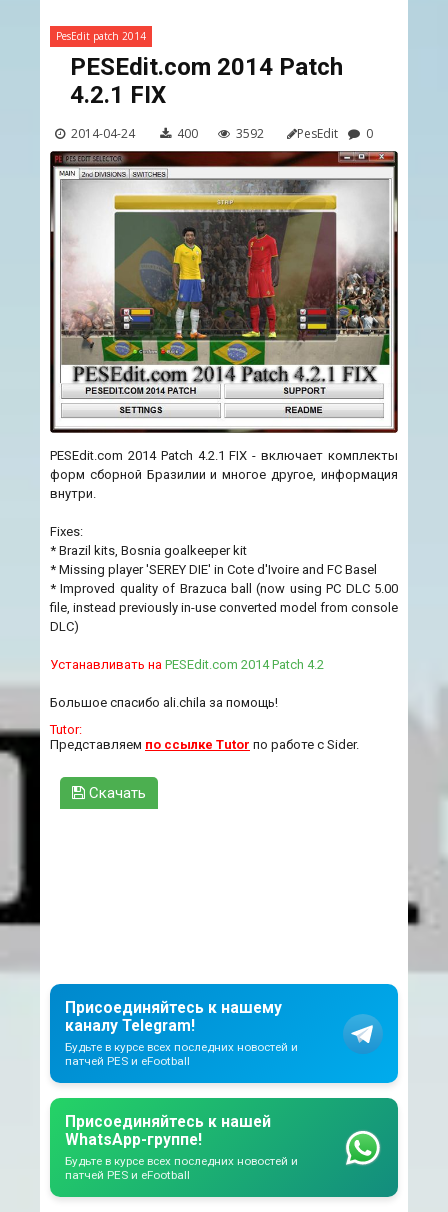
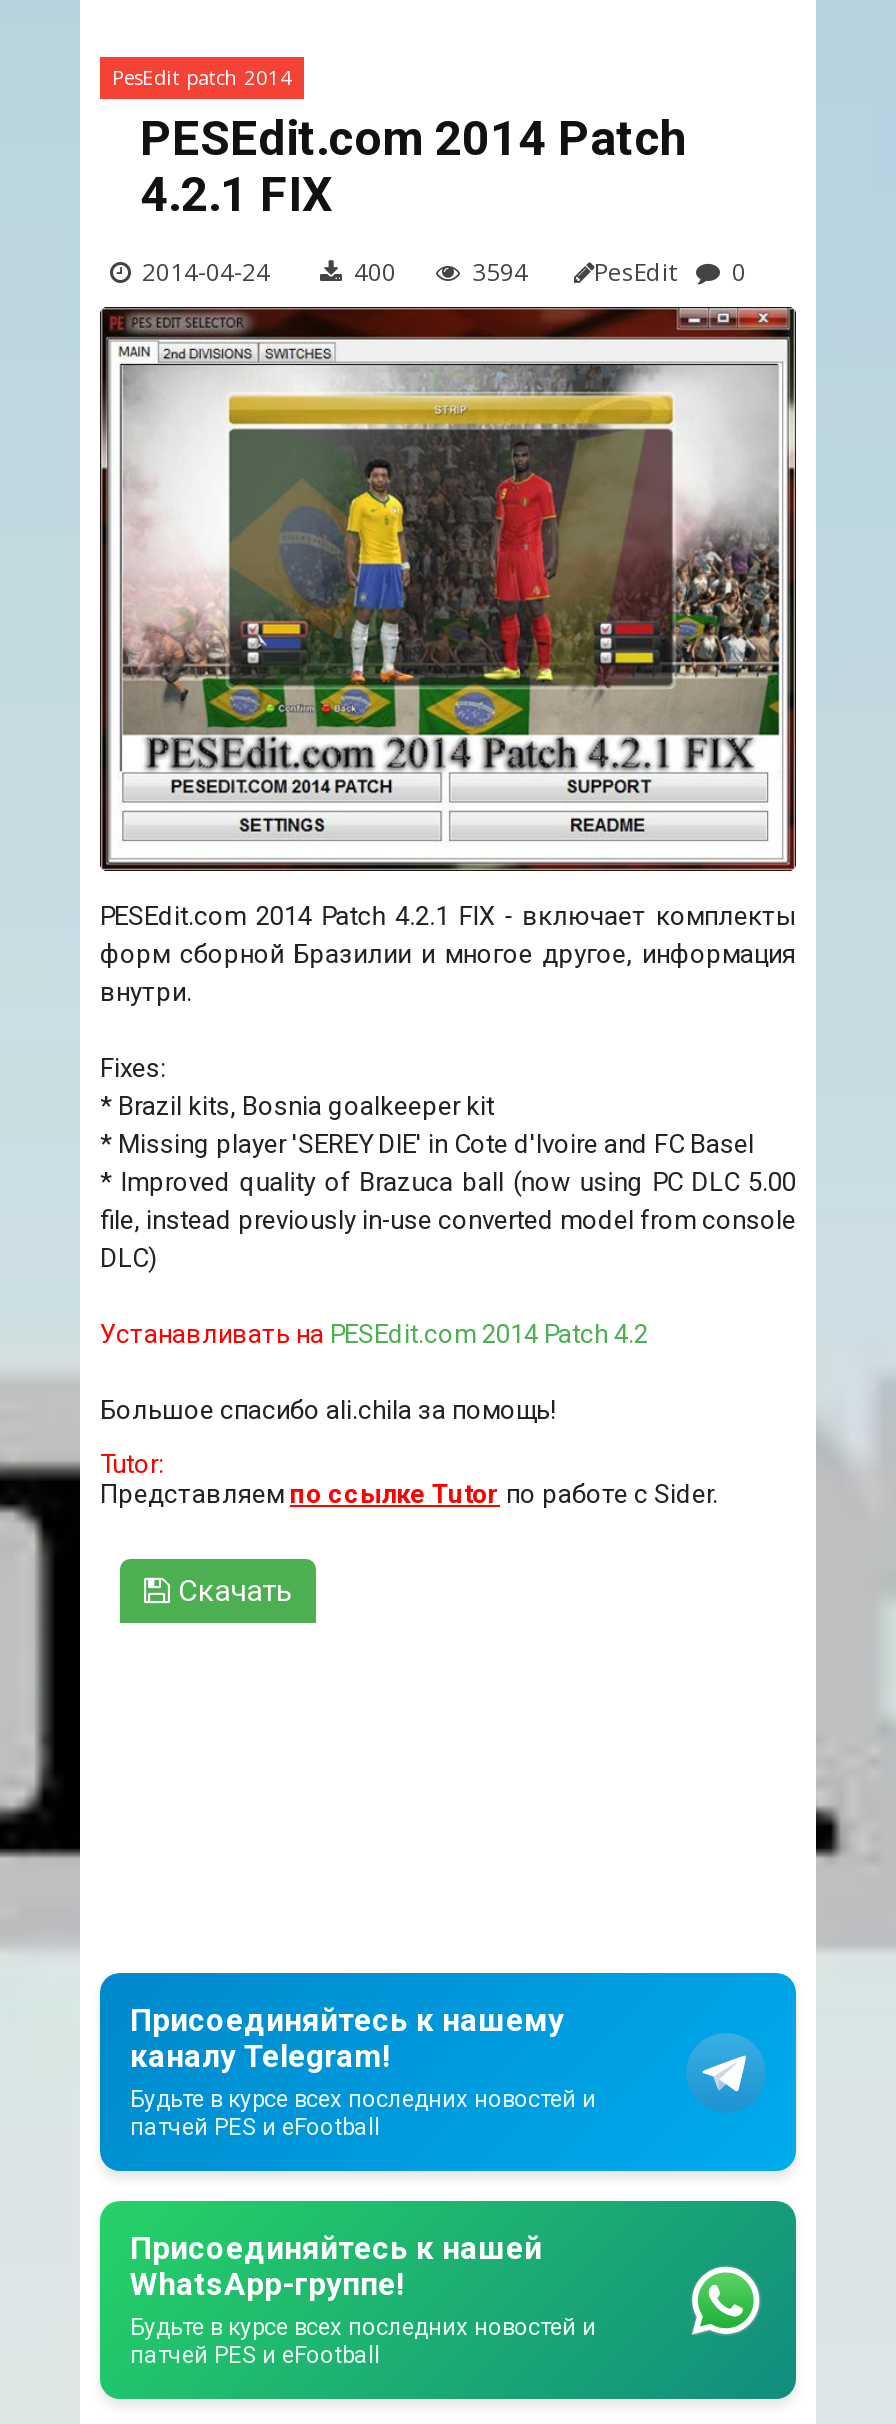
[233,125,373,142] 3592 PesEdit 0 -> [466,256,746,290] 3594 PesEdit 0

